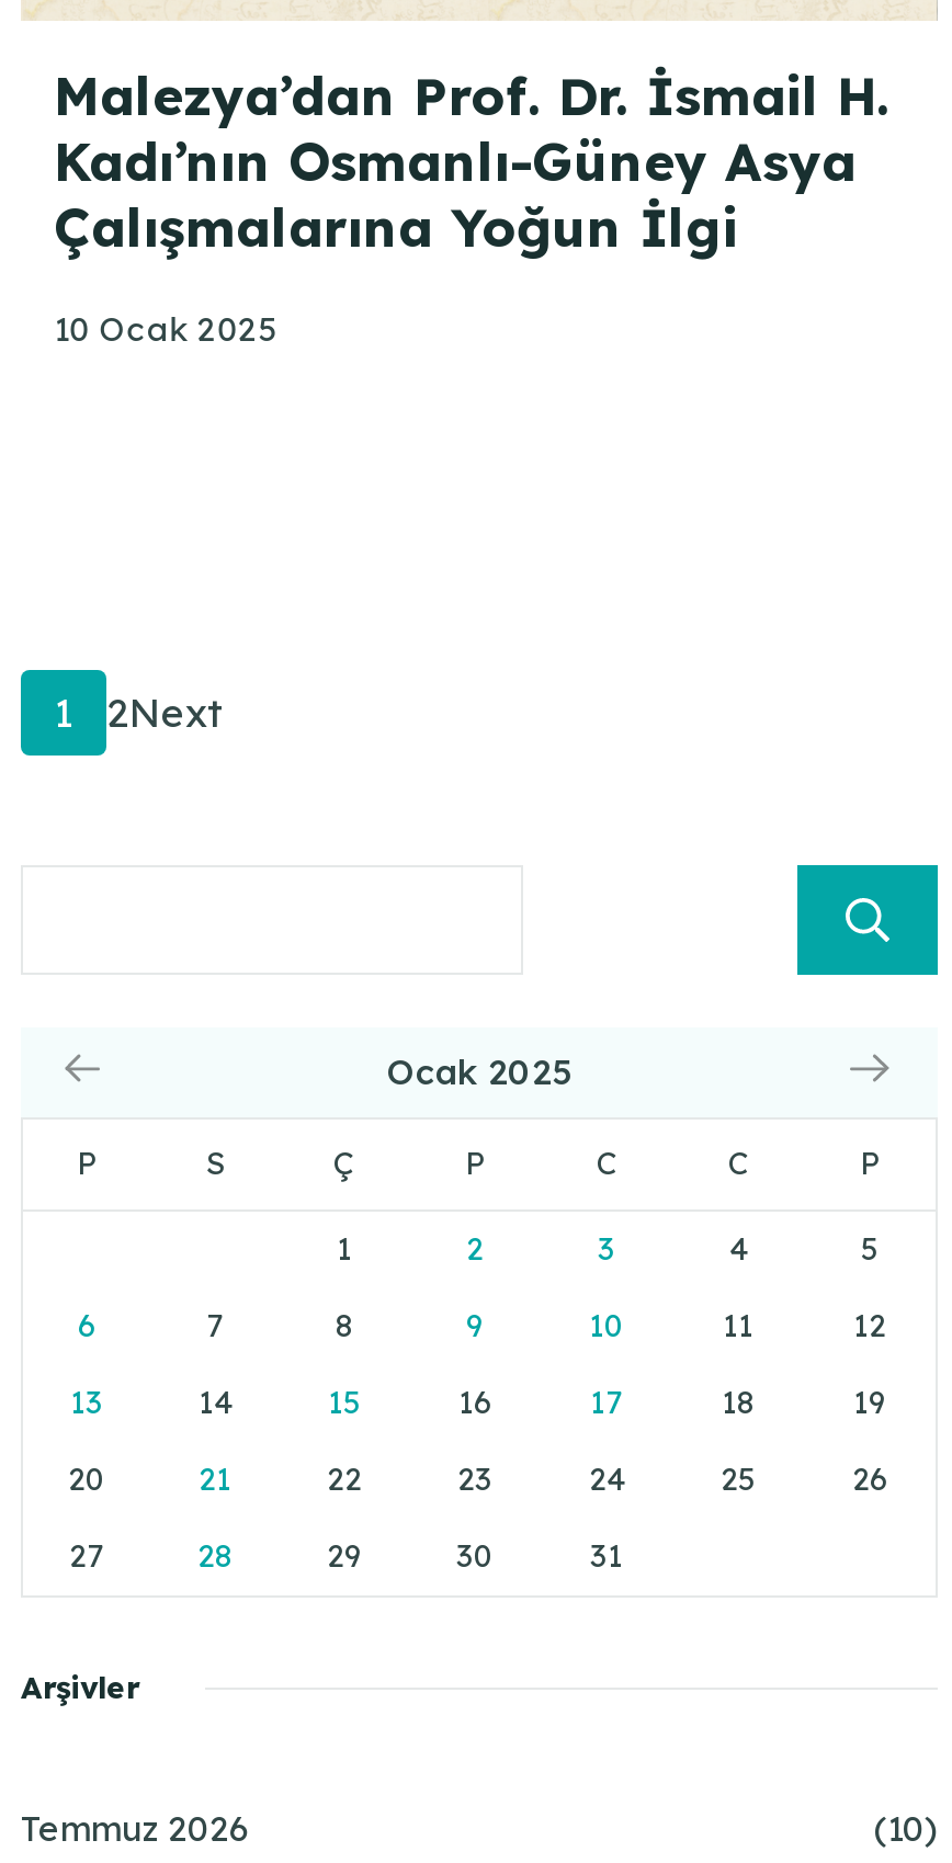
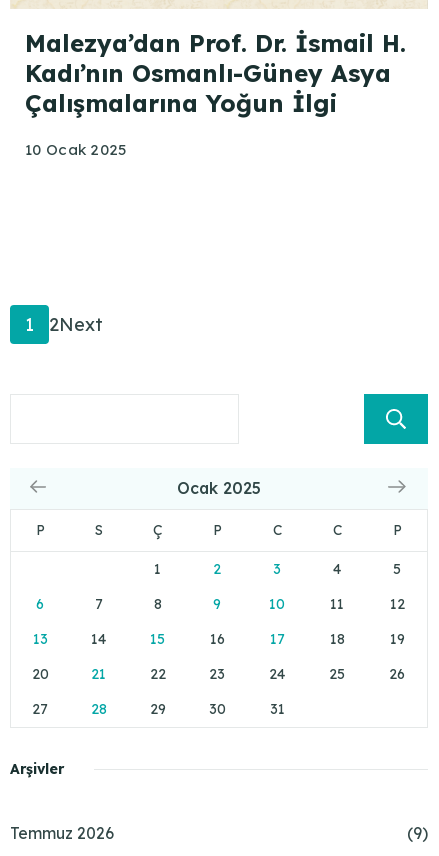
[865,1805,938,1849] (10) -> [403,823,428,843] (9)

